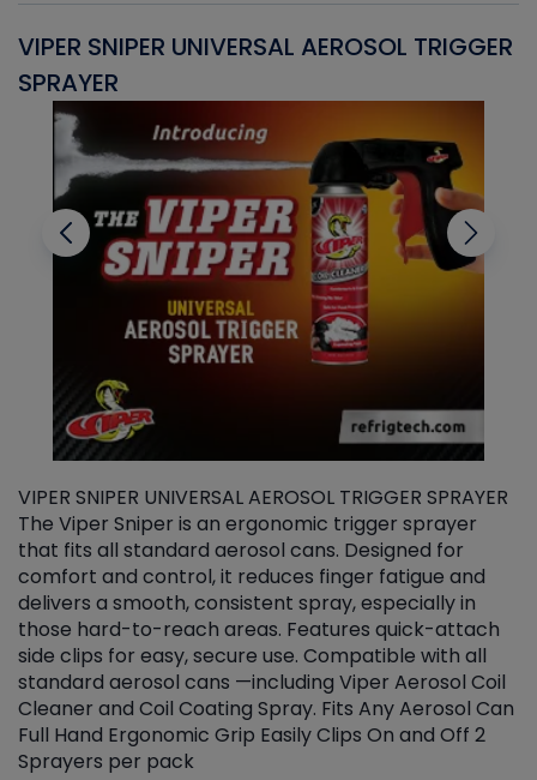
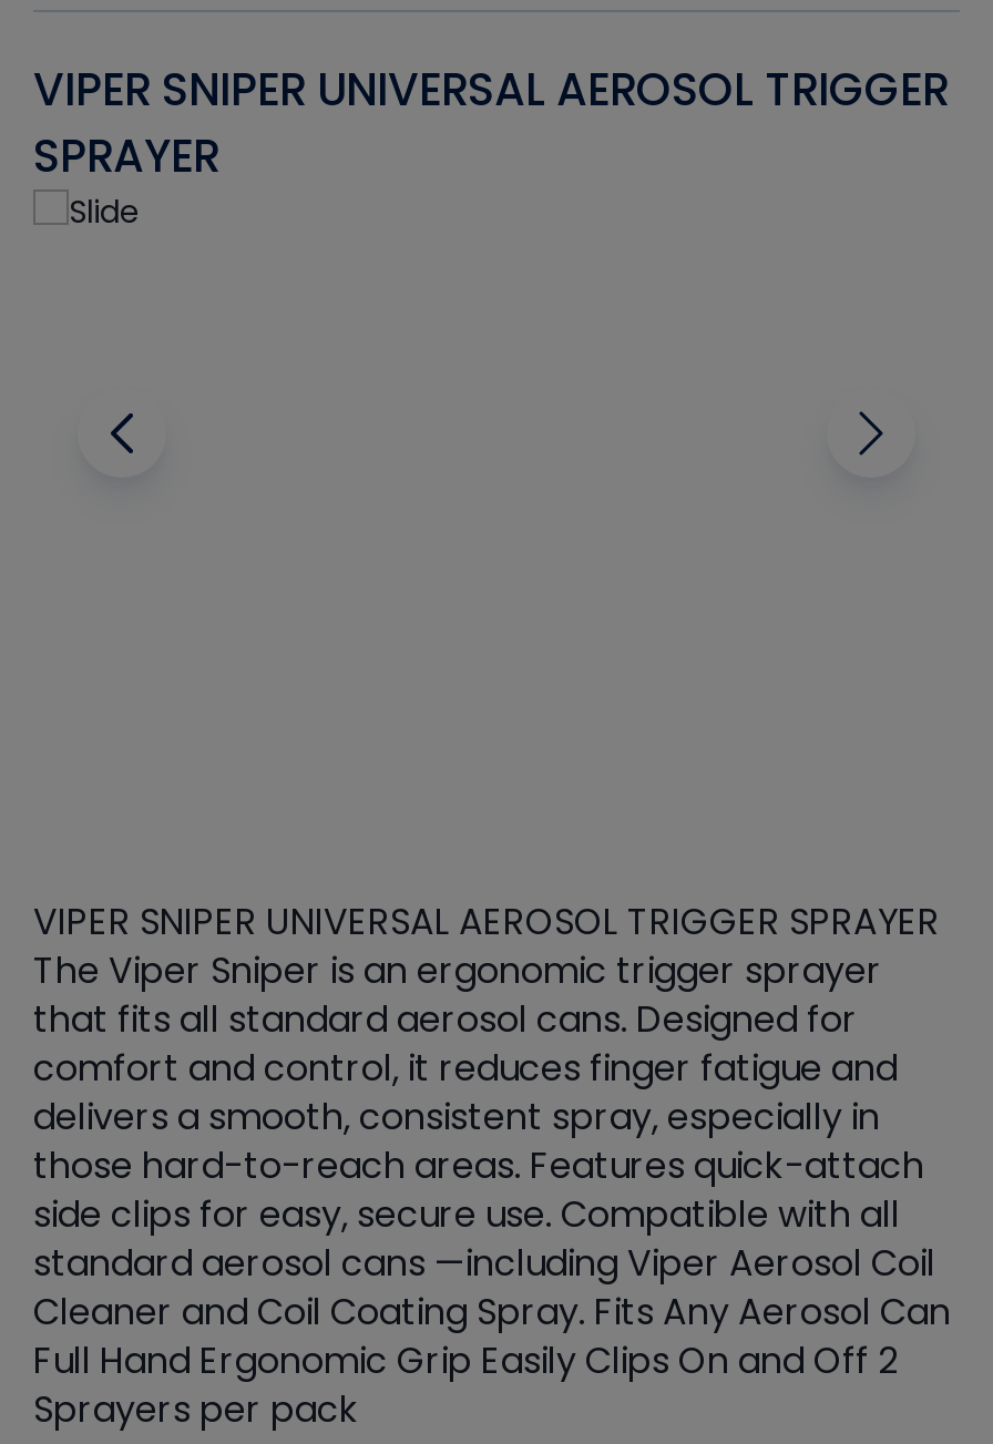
[37,100,485,462] [image] -> none

